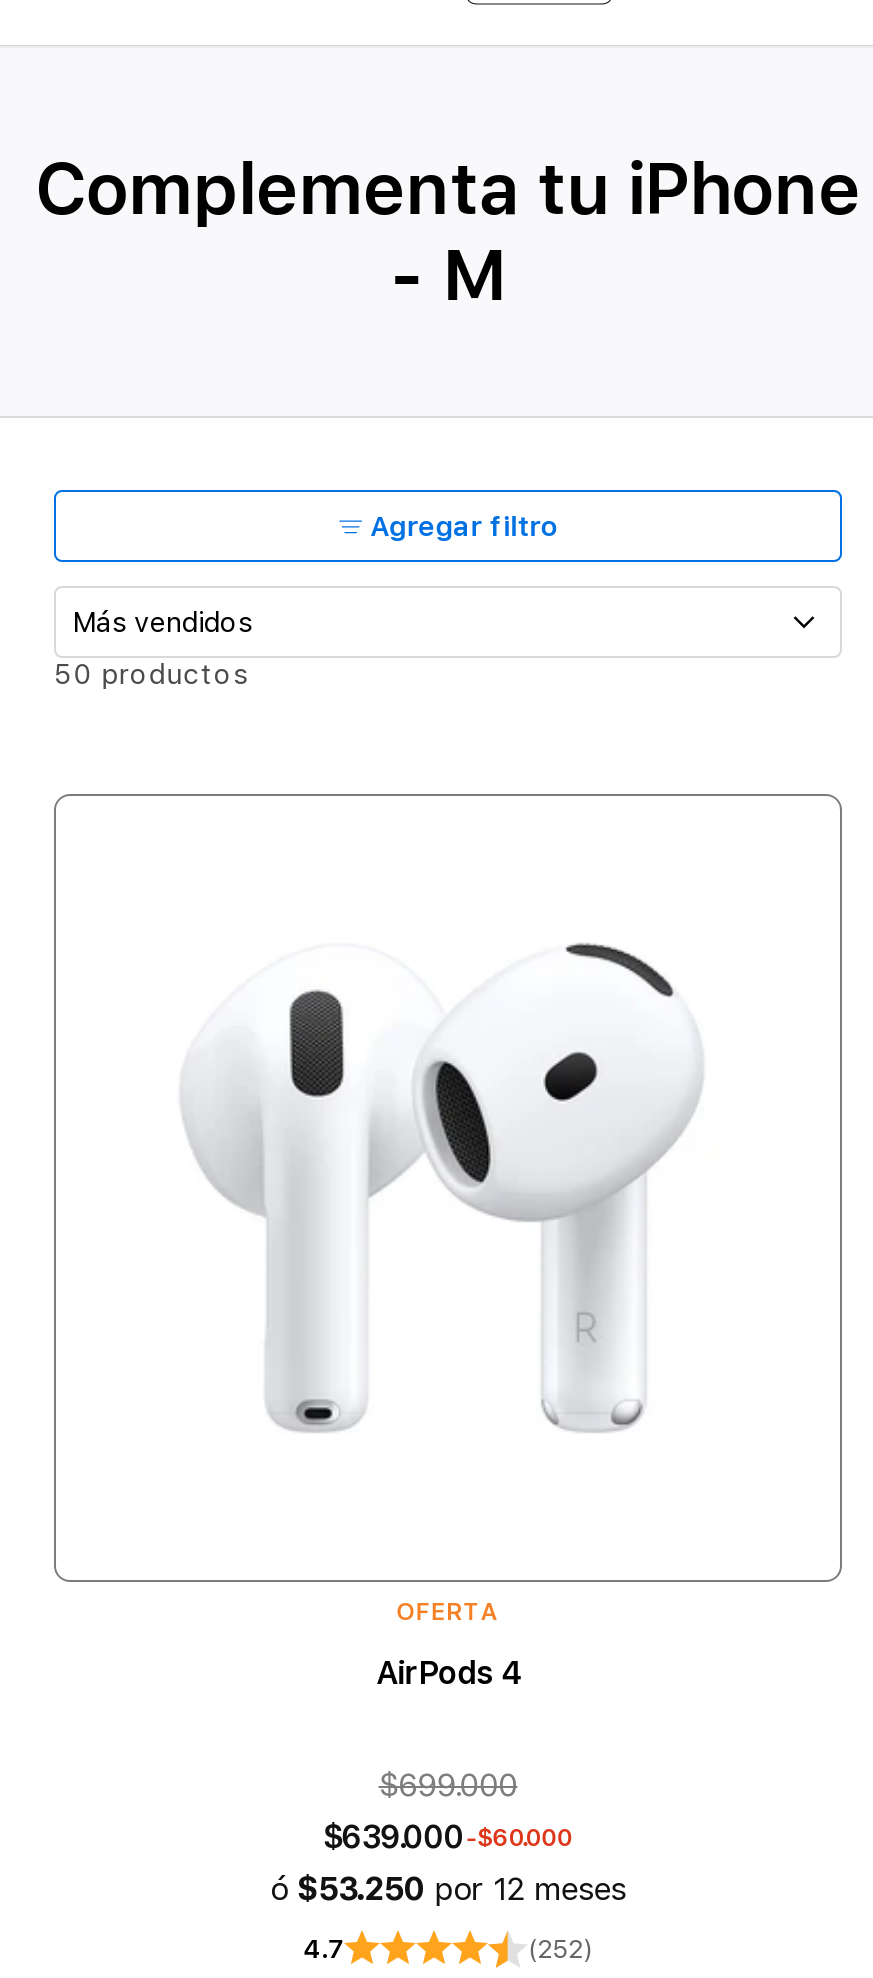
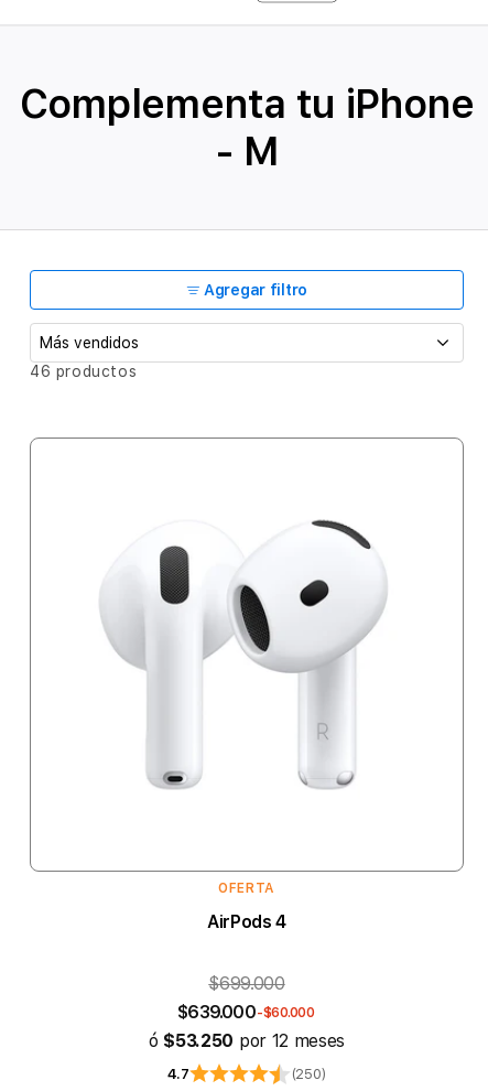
[54,658,248,690] 50 productos -> [30,363,137,380] 46 productos
[528,1935,592,1965] (252) -> [291,1066,326,1083] (250)

